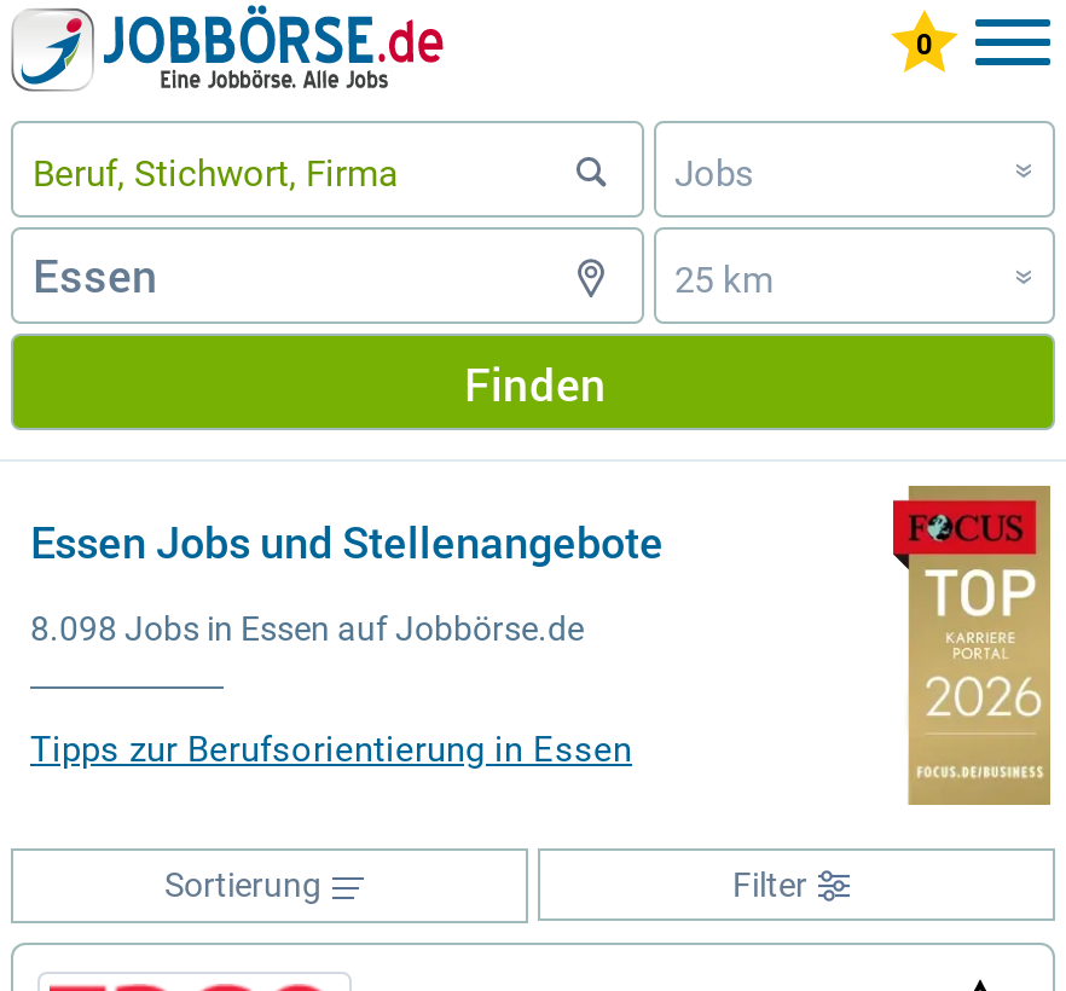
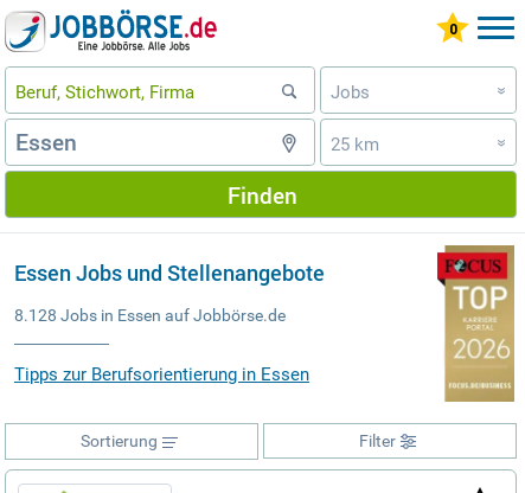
[30,609,584,648] 8.098 Jobs in Essen auf Jobbörse.de -> [14,306,286,325] 8.128 Jobs in Essen auf Jobbörse.de

